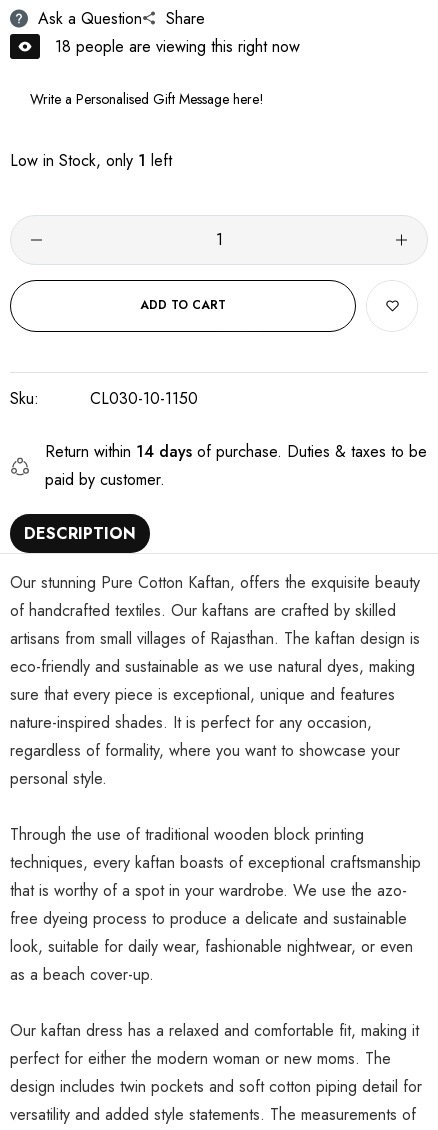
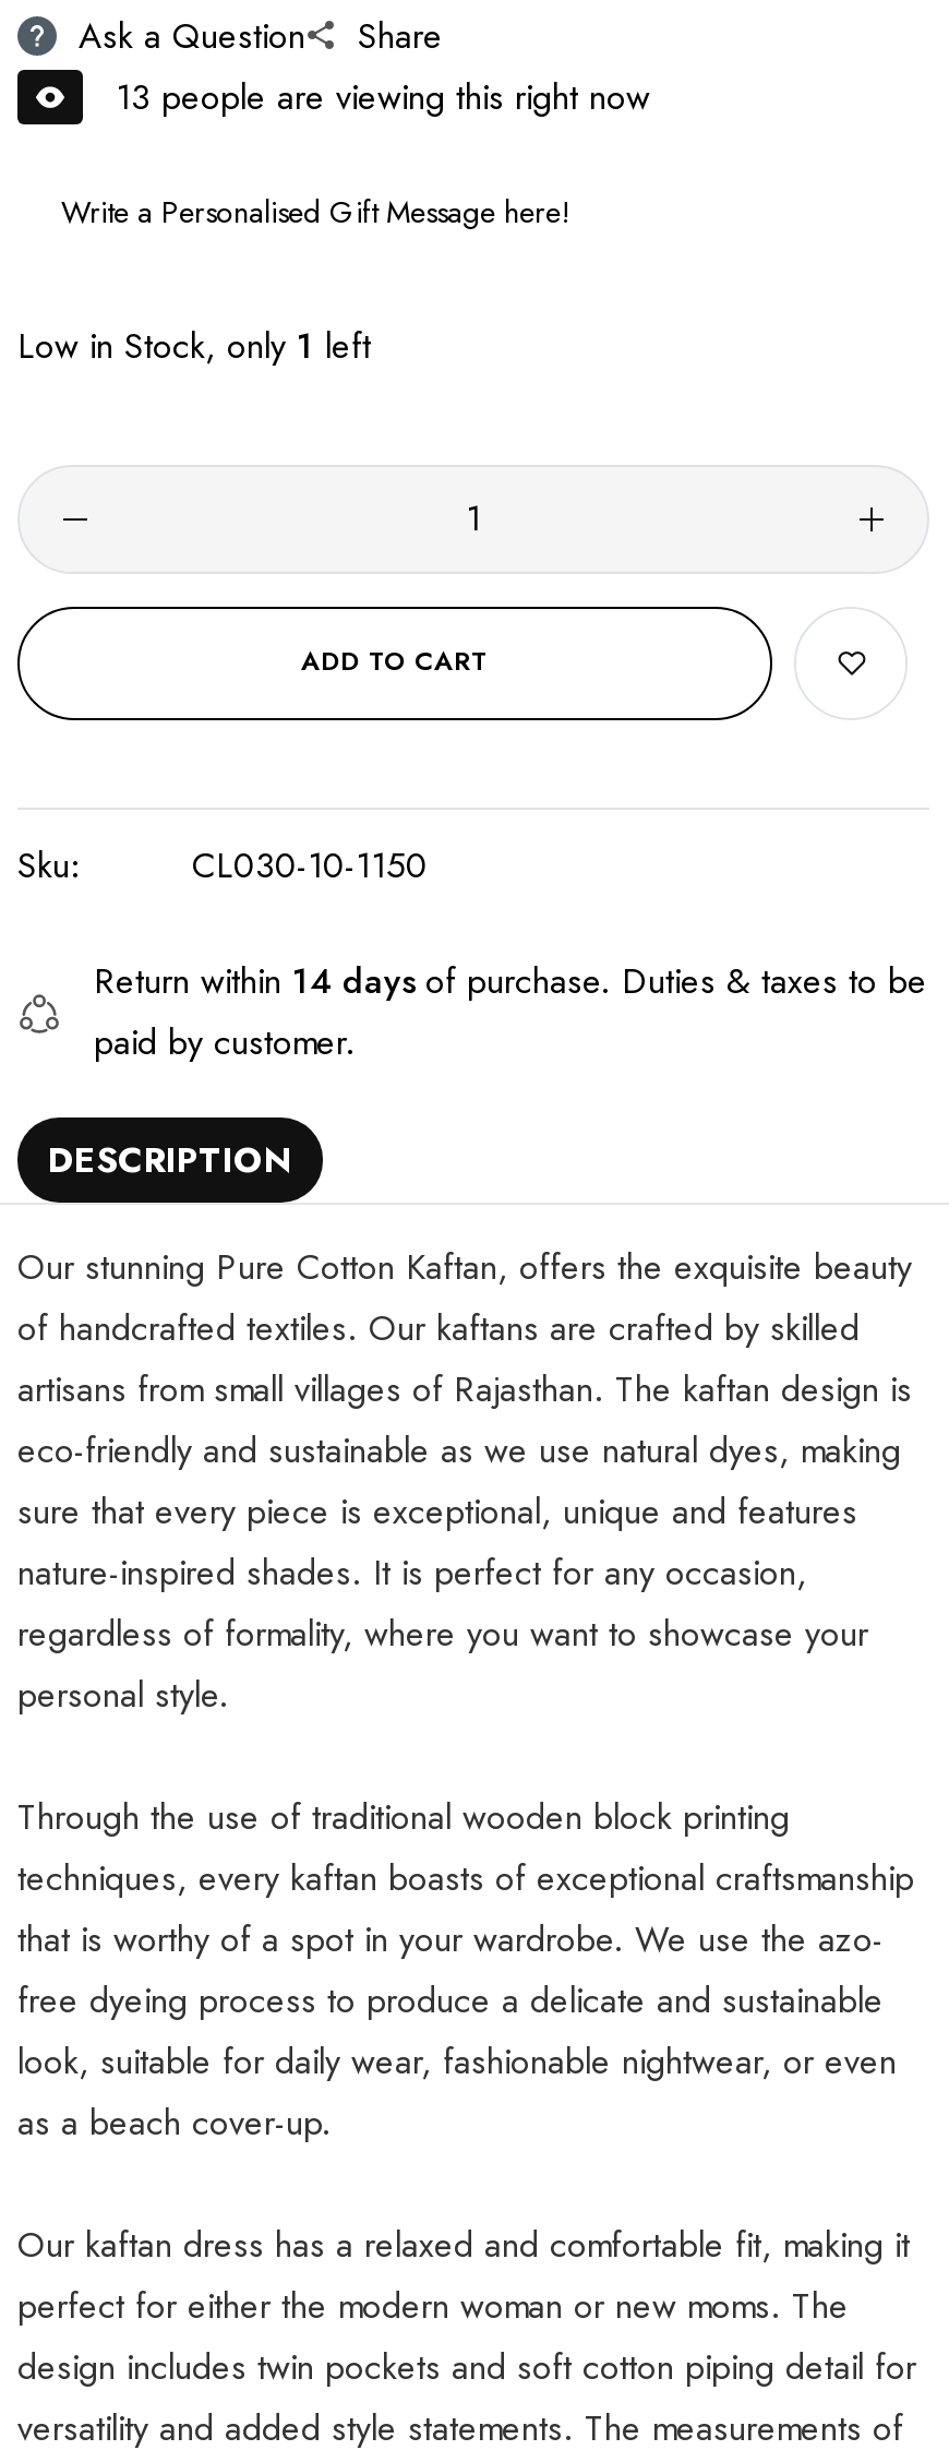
[55,35,300,58] 18 people are viewing this right now -> [116,71,650,122] 13 people are viewing this right now

